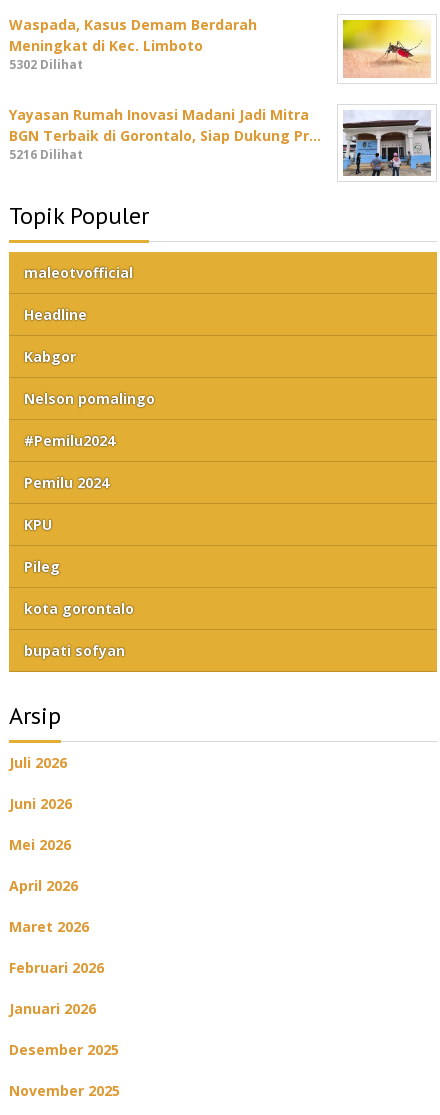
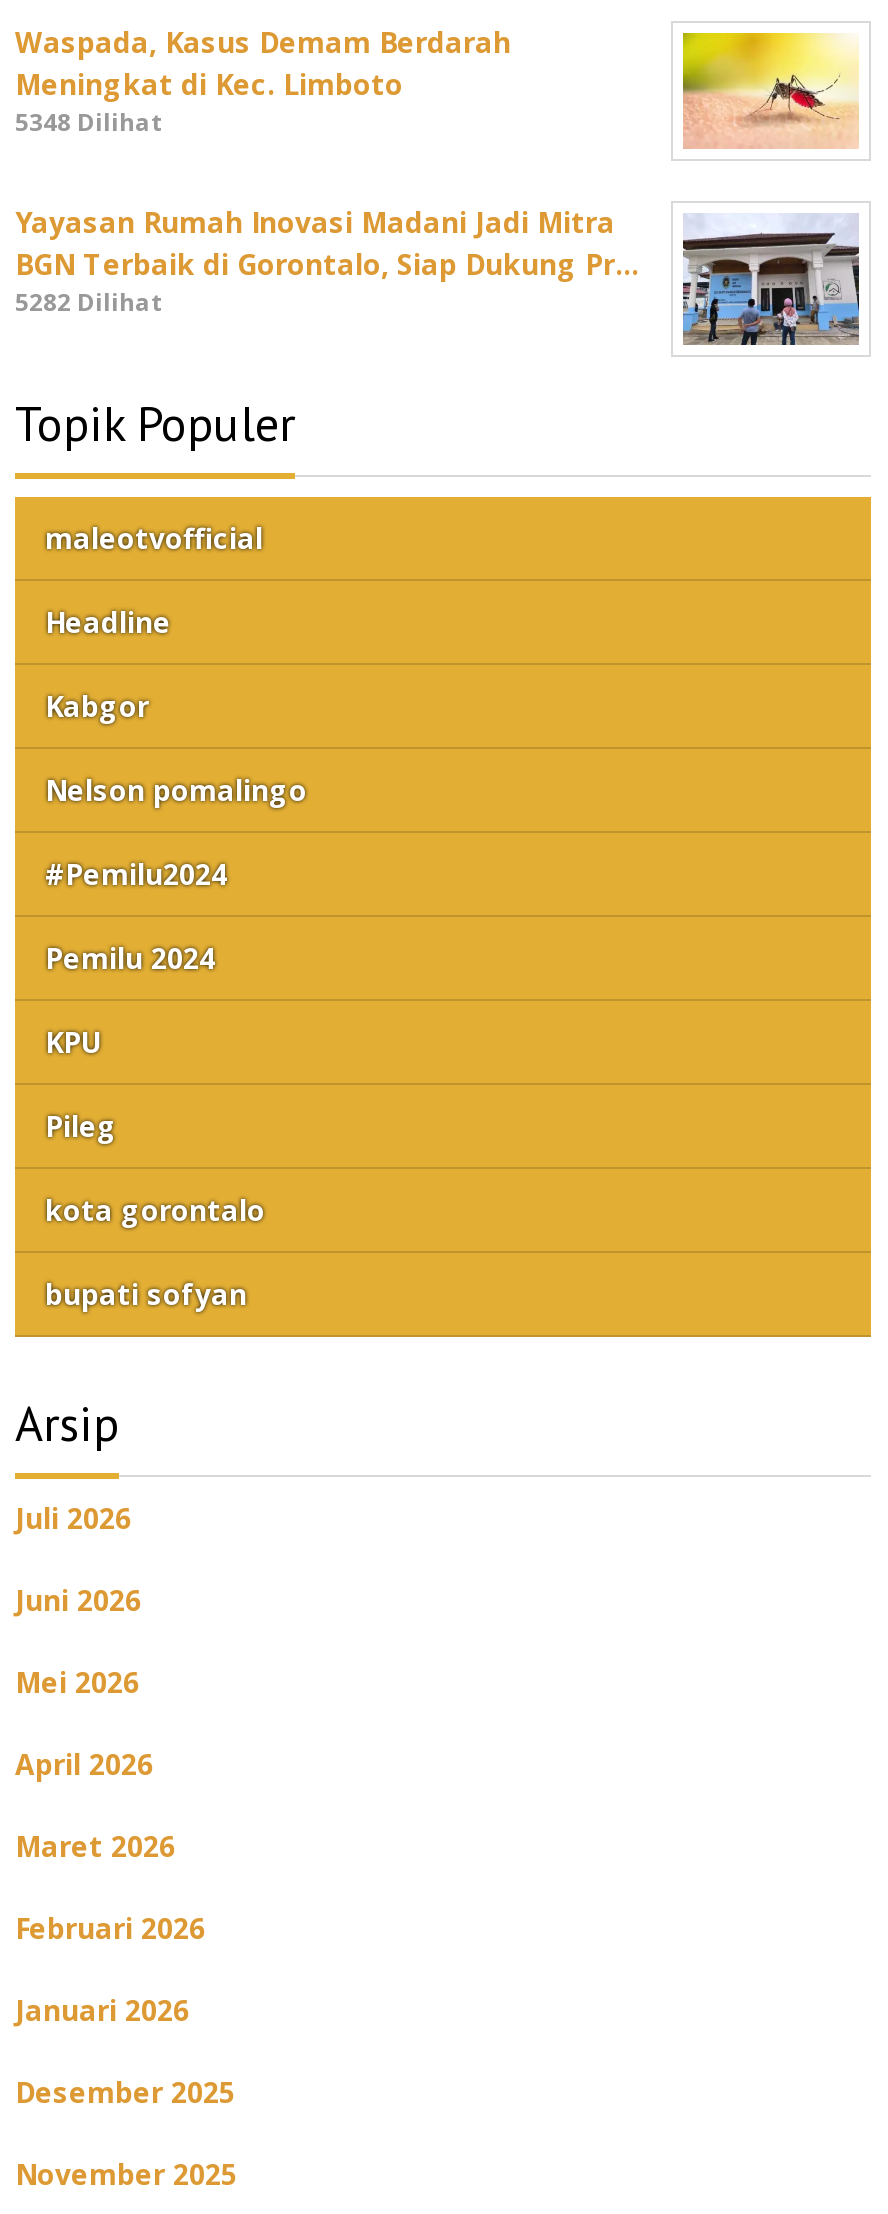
[9,56,83,73] 5302 Dilihat -> [15,106,163,140] 5348 Dilihat
[9,146,83,163] 5216 Dilihat -> [15,284,163,318] 5282 Dilihat

